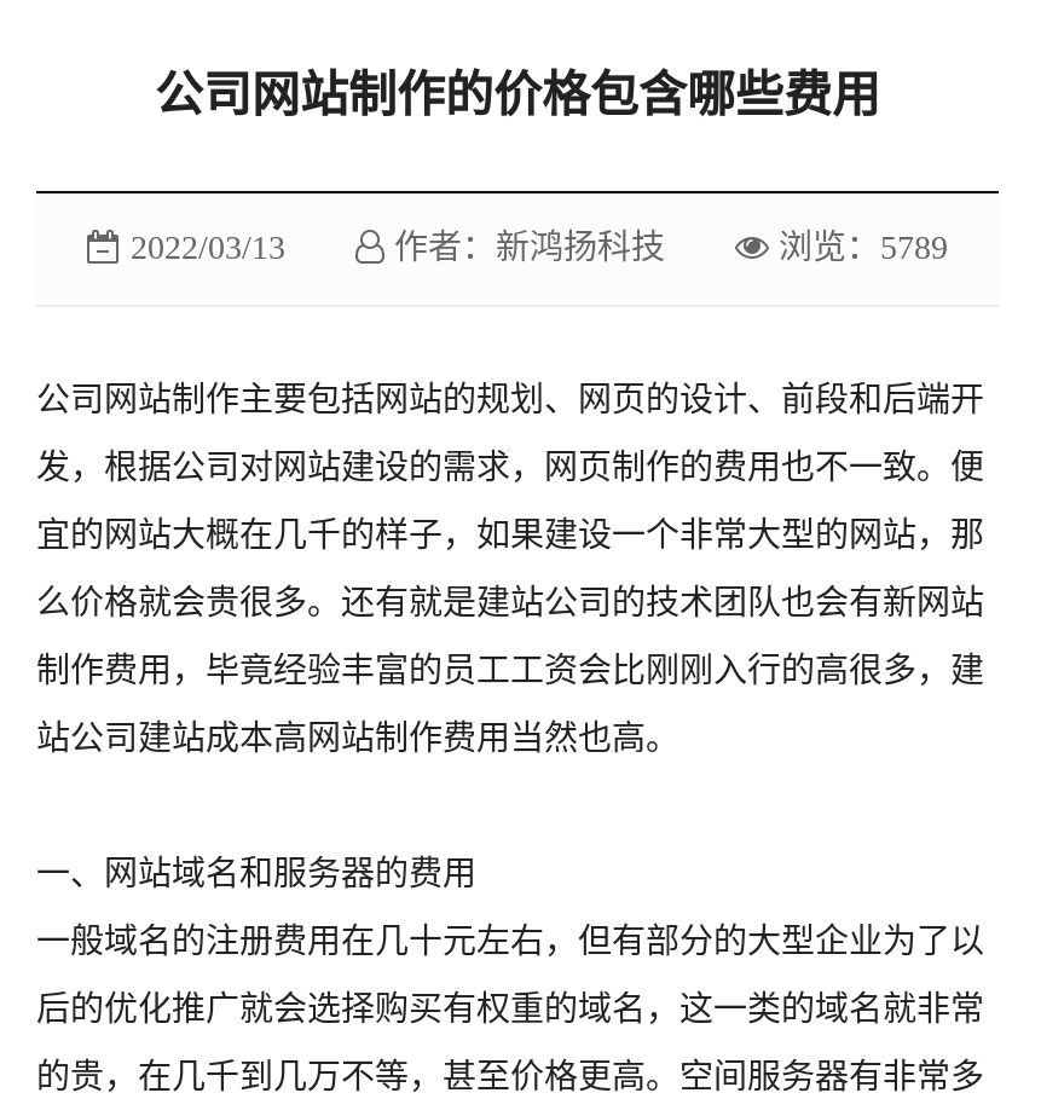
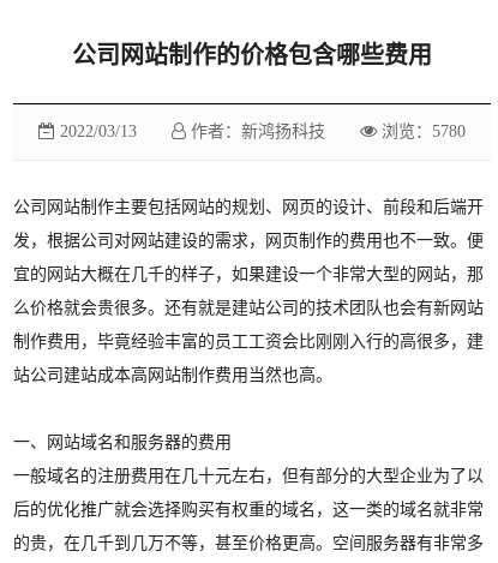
[769,230,948,264] 浏览：5789 -> [377,123,466,140] 浏览：5780

